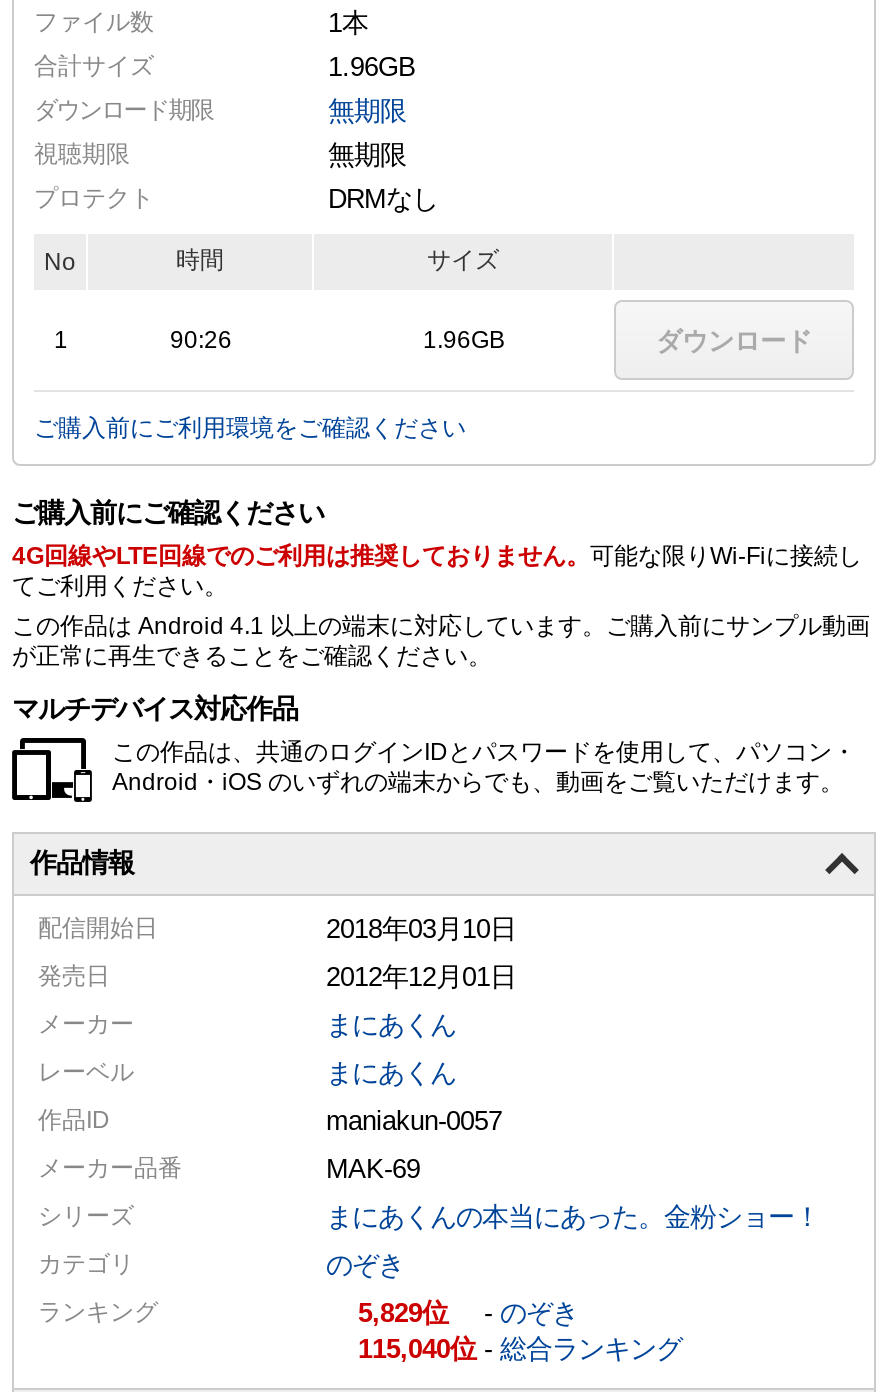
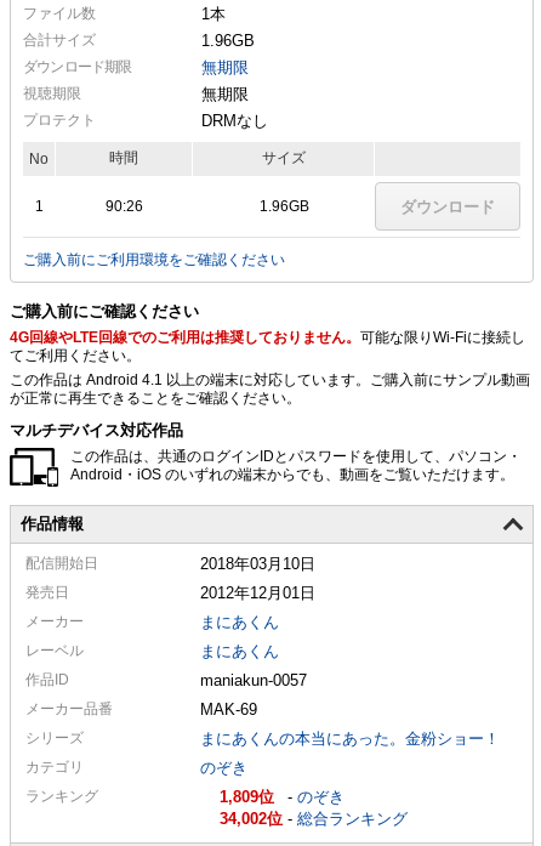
[358,1298,578,1328] 5,829 -のぞき -> [220,787,344,806] 1,809 -のぞき
[358,1334,682,1364] 115,040 -総合ランキング -> [220,809,408,828] 34,002 -総合ランキング

